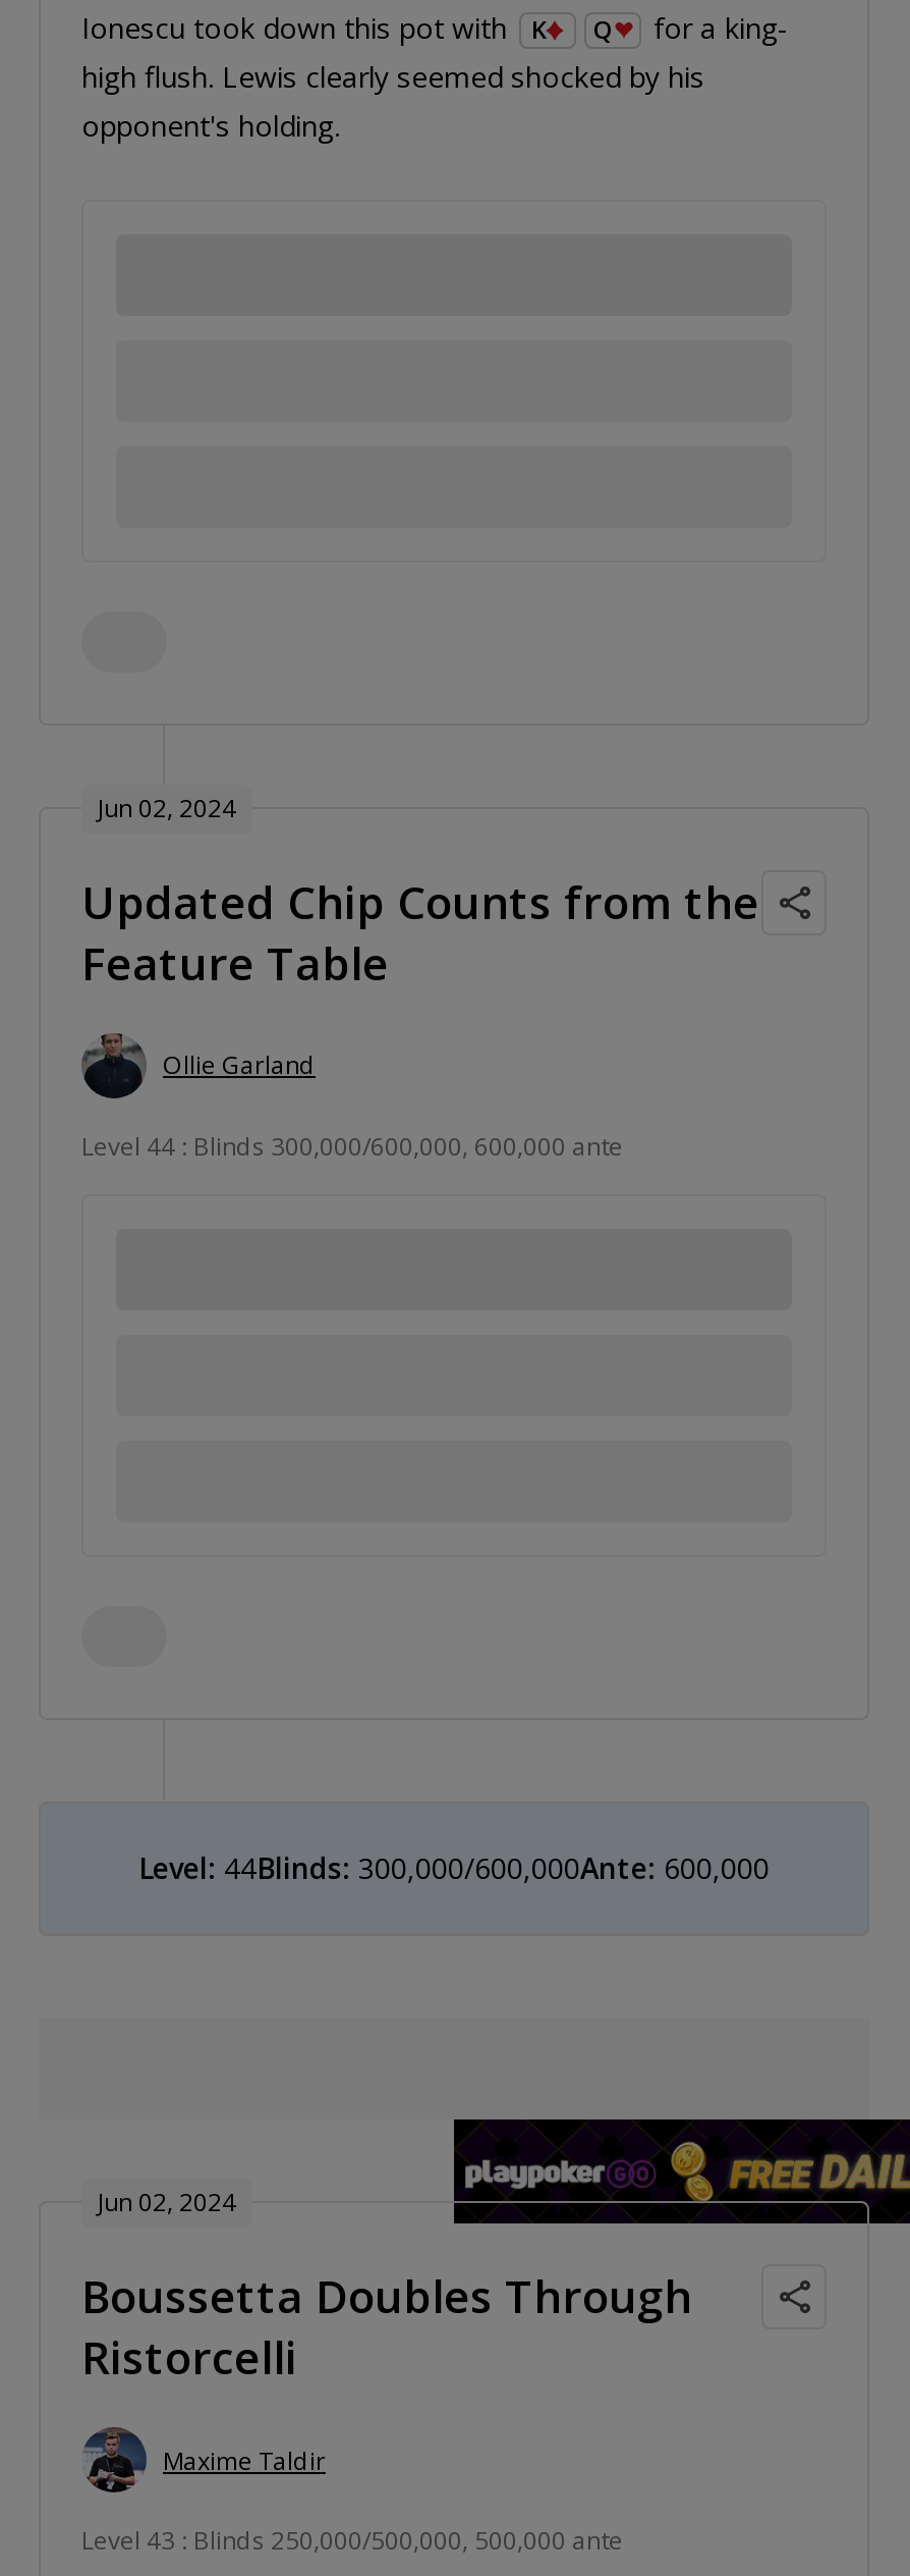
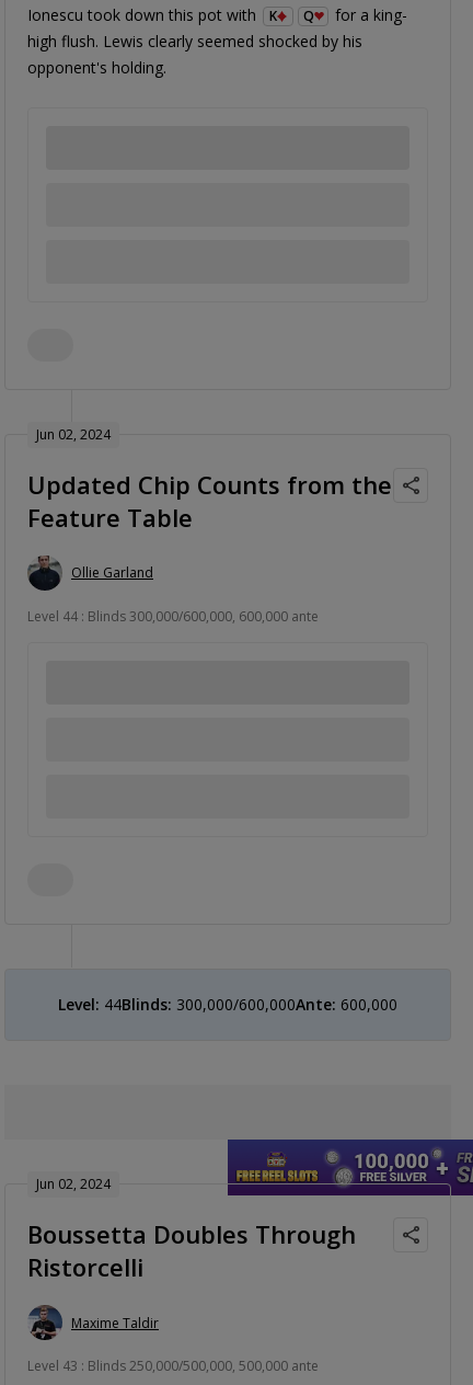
[452,2117,904,2225] [image] -> [227,1138,470,1197] [image]

